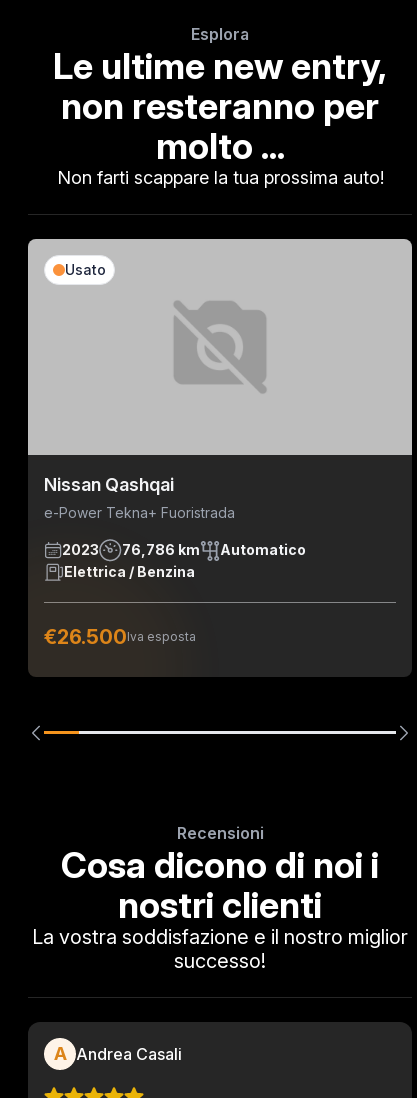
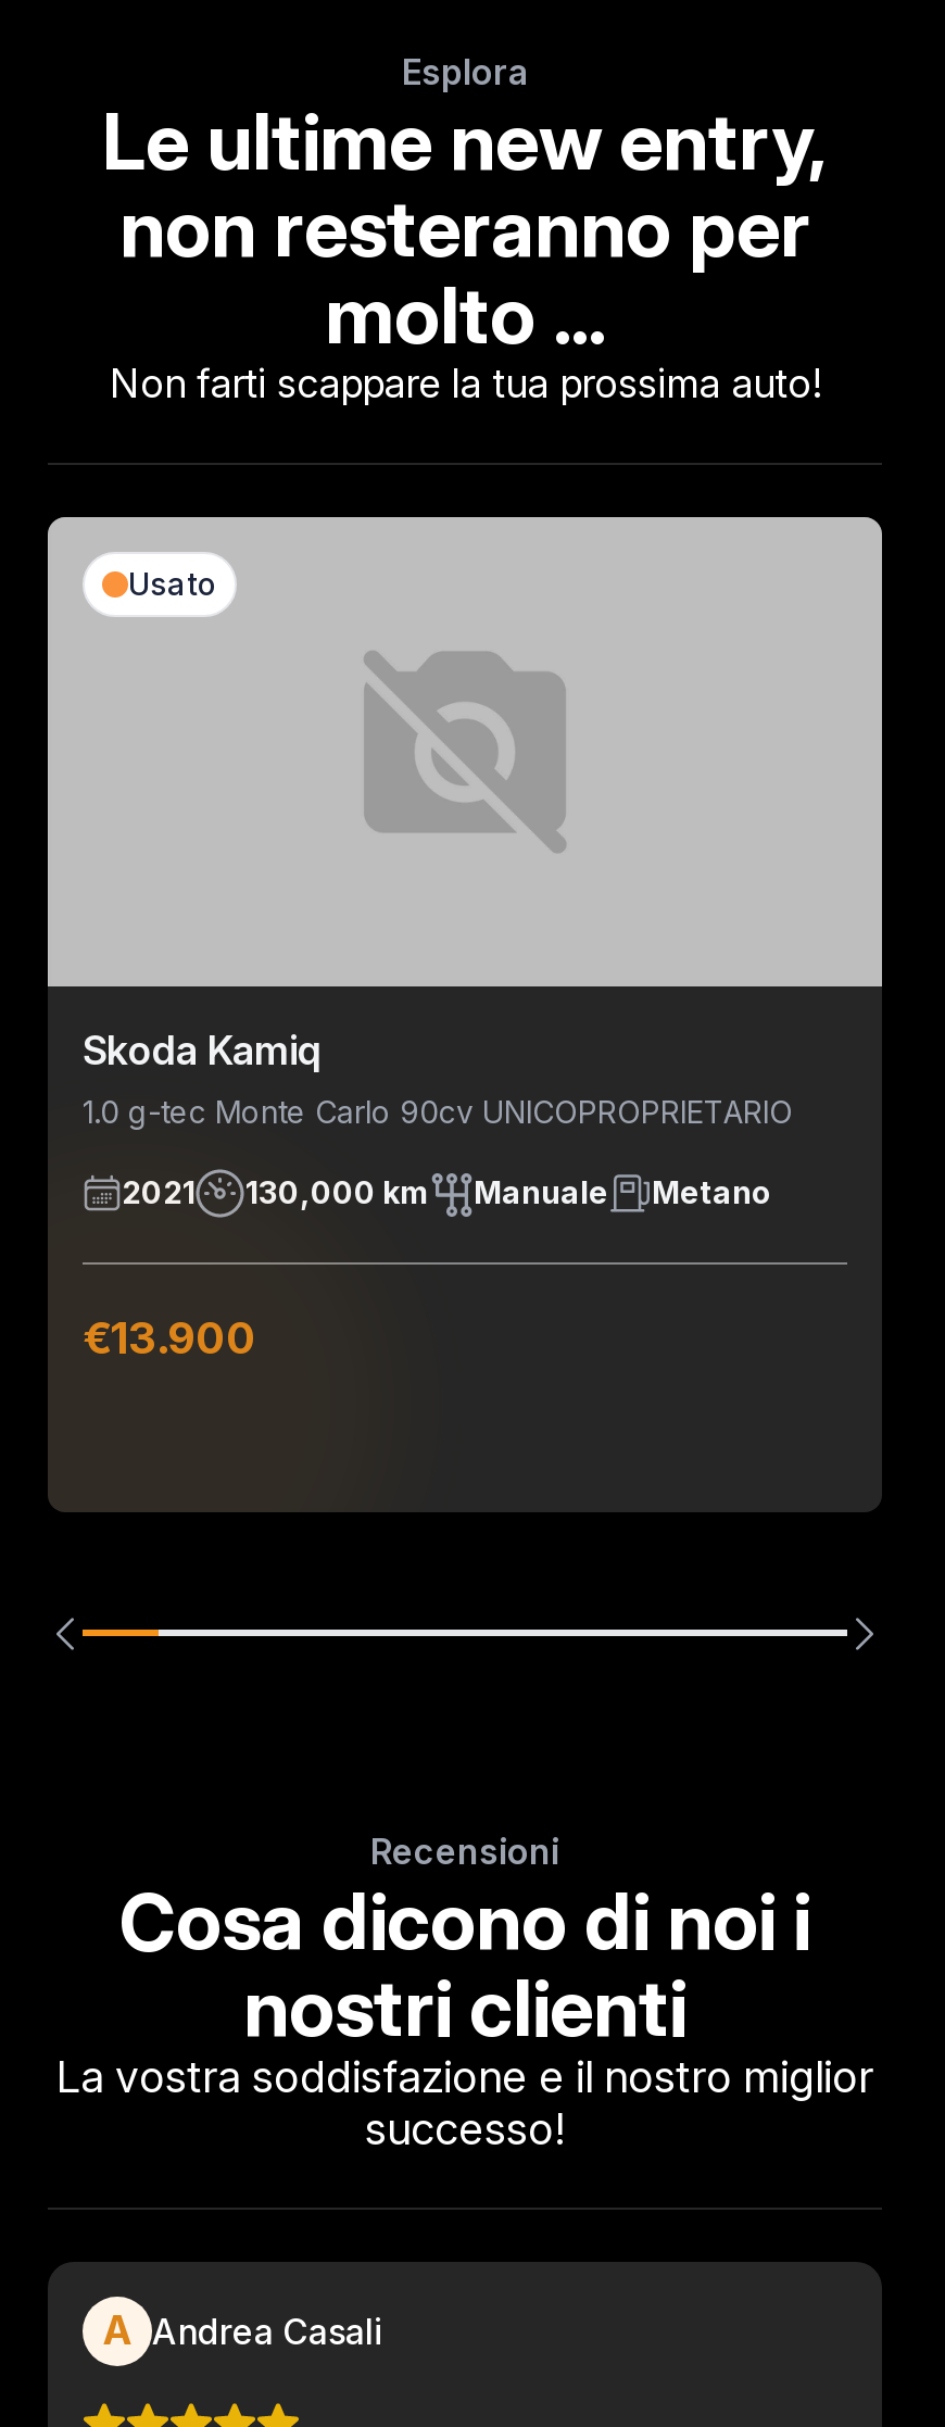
[44,474,235,521] Nissan Qashqai | e-Power Tekna+ Fuoristrada -> [83,1028,793,1130] Skoda Kamiq | 1.0 g-tec Monte Carlo 90cv UNICOPROPRIETARIO
[62,541,306,580] 2023 | 76,786 km | Automatico | Elettrica / Benzina -> [122,1174,771,1211] 2021 | 130,000 km | Manuale | Metano
[44,625,196,649] €26.500Iva esposta -> [83,1312,256,1364] €13.900

